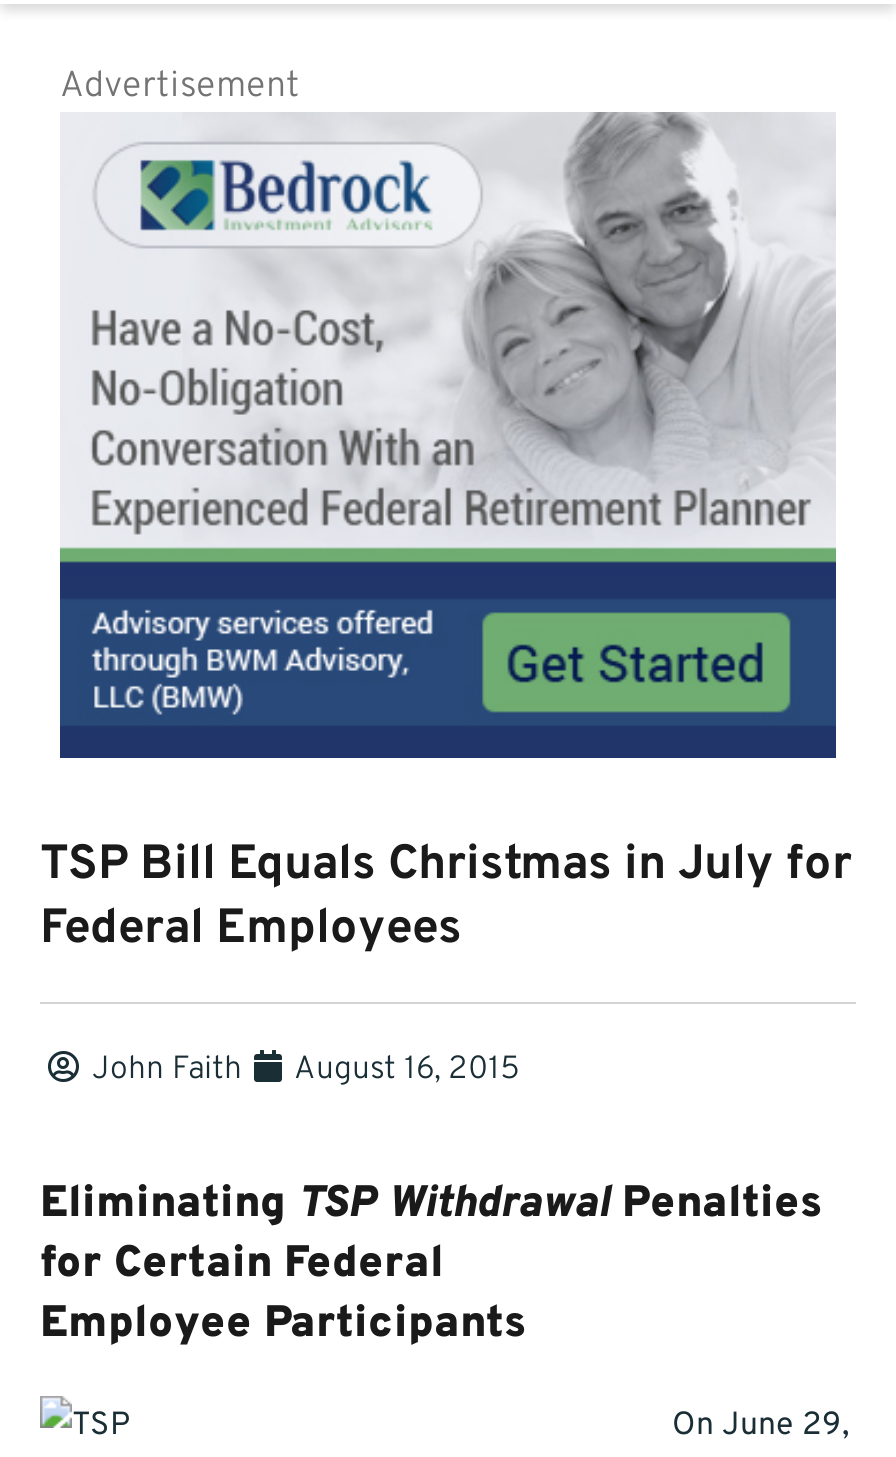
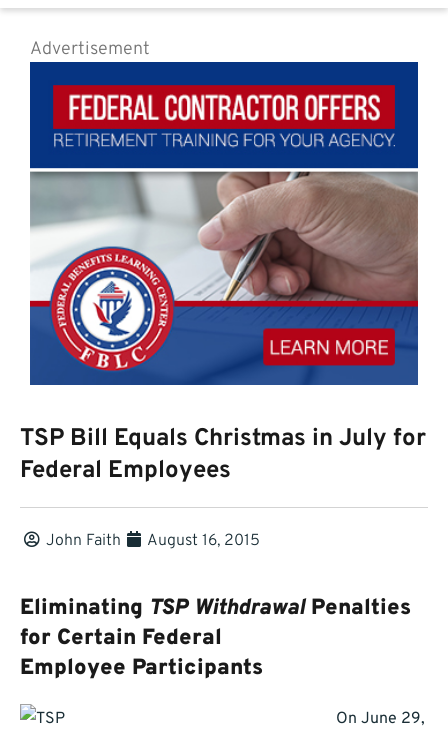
[58,112,838,758] [image] -> [29,61,419,384] [image]

